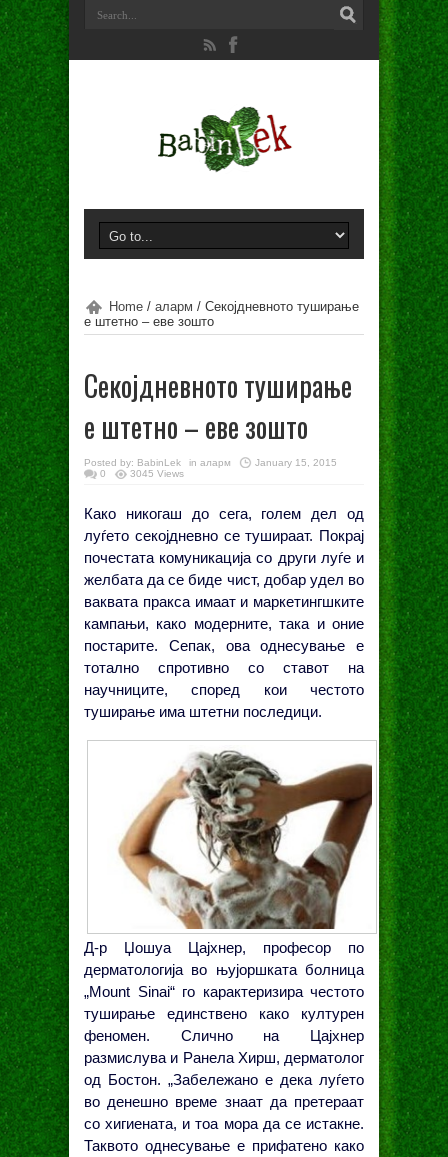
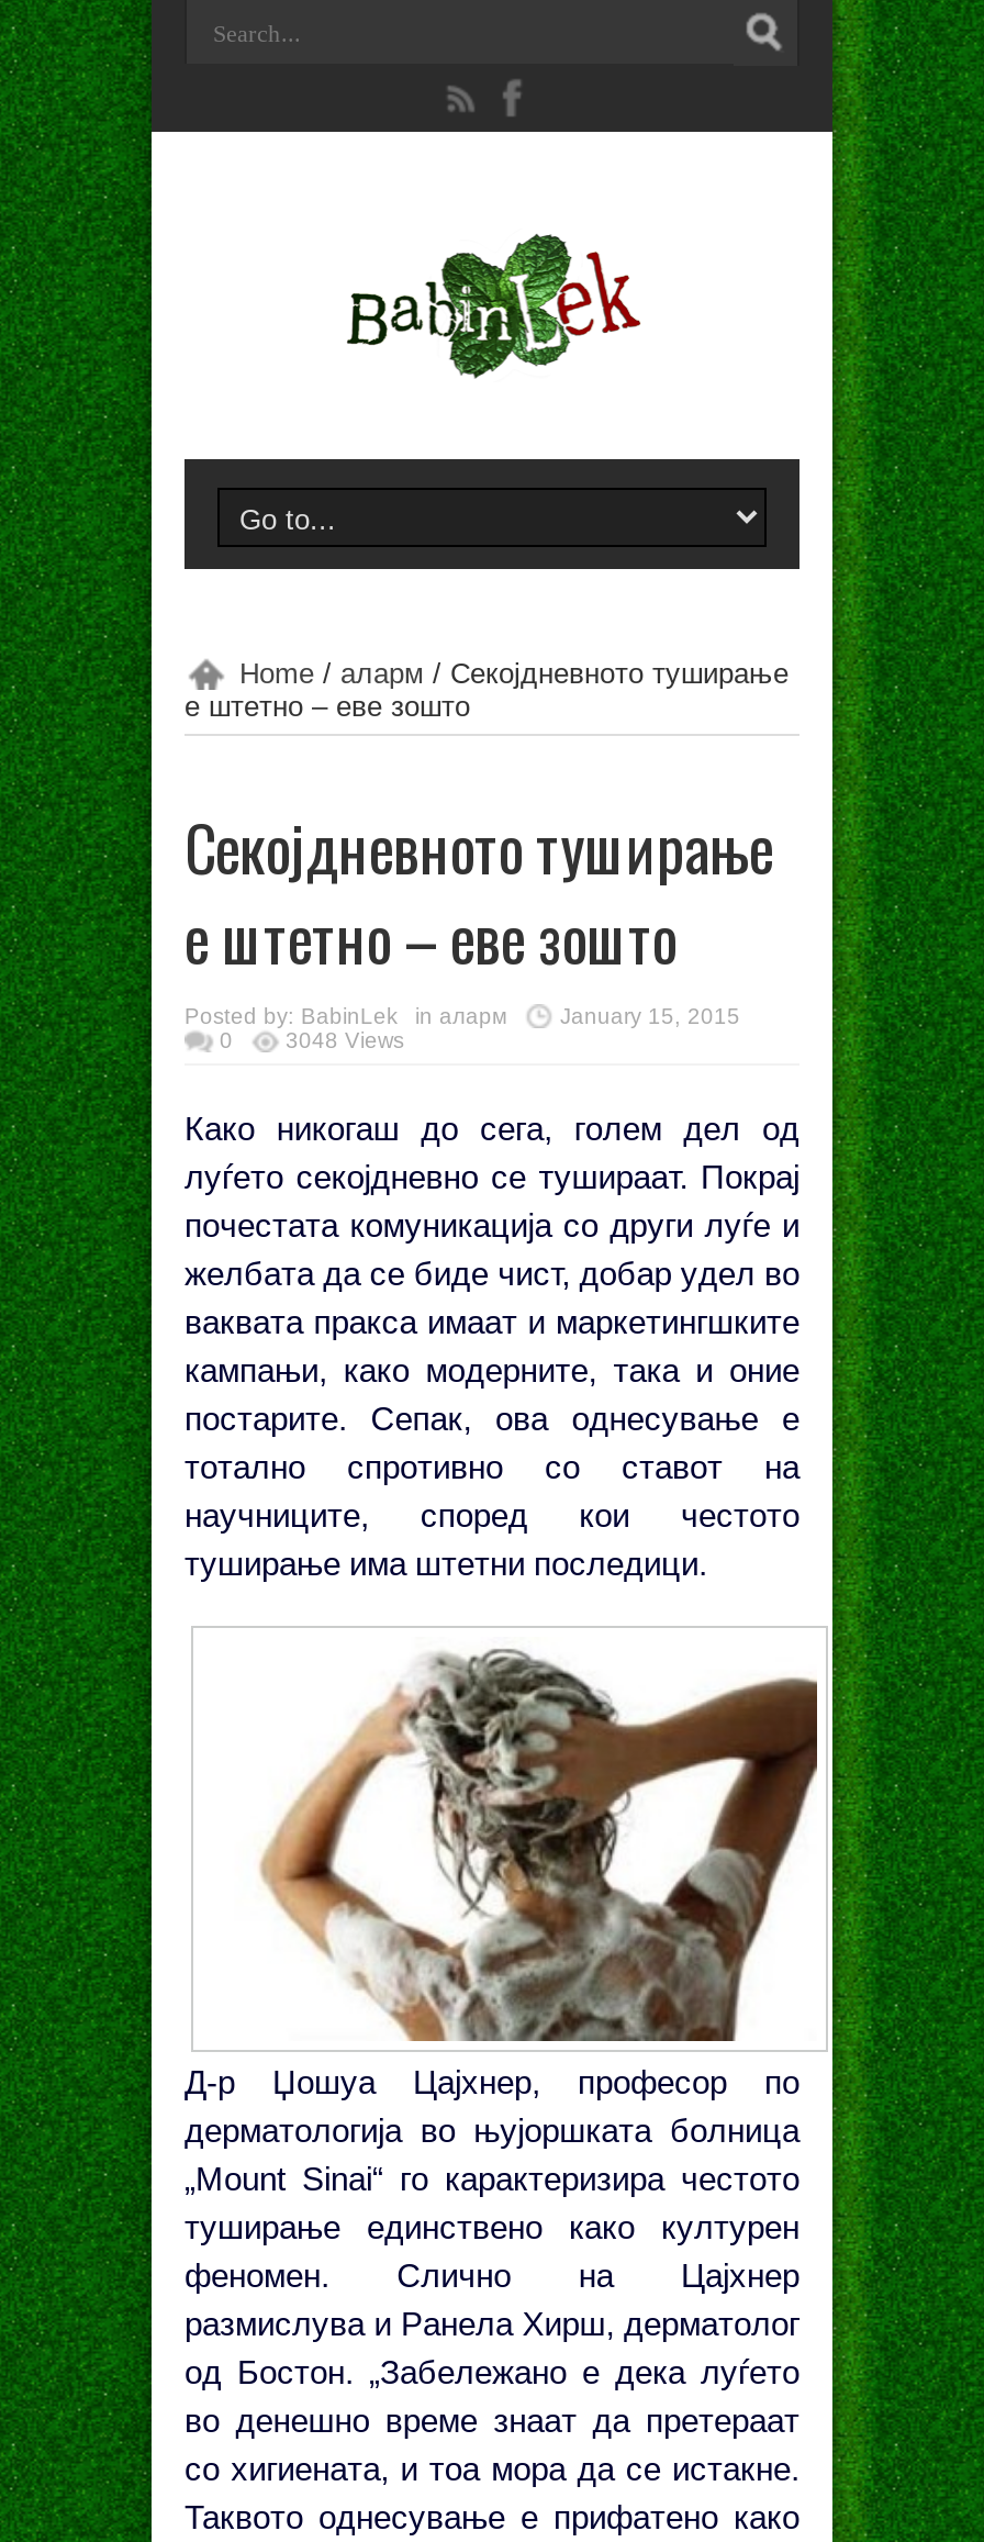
[130,468,184,479] 3045 Views -> [286,1028,404,1052] 3048 Views

